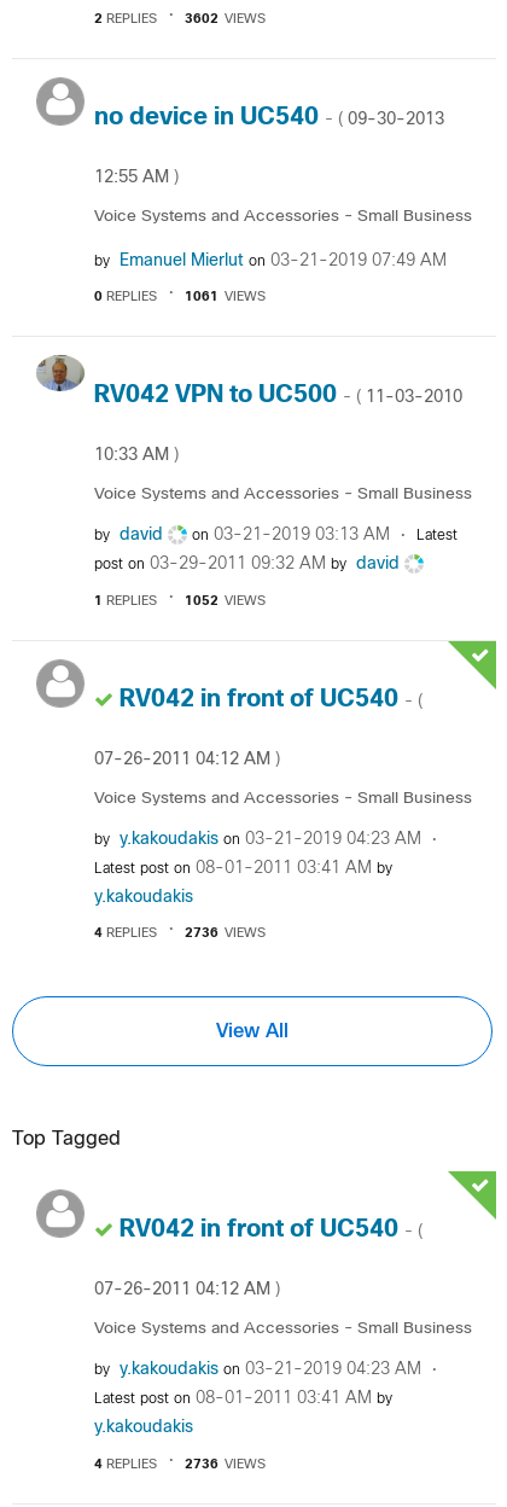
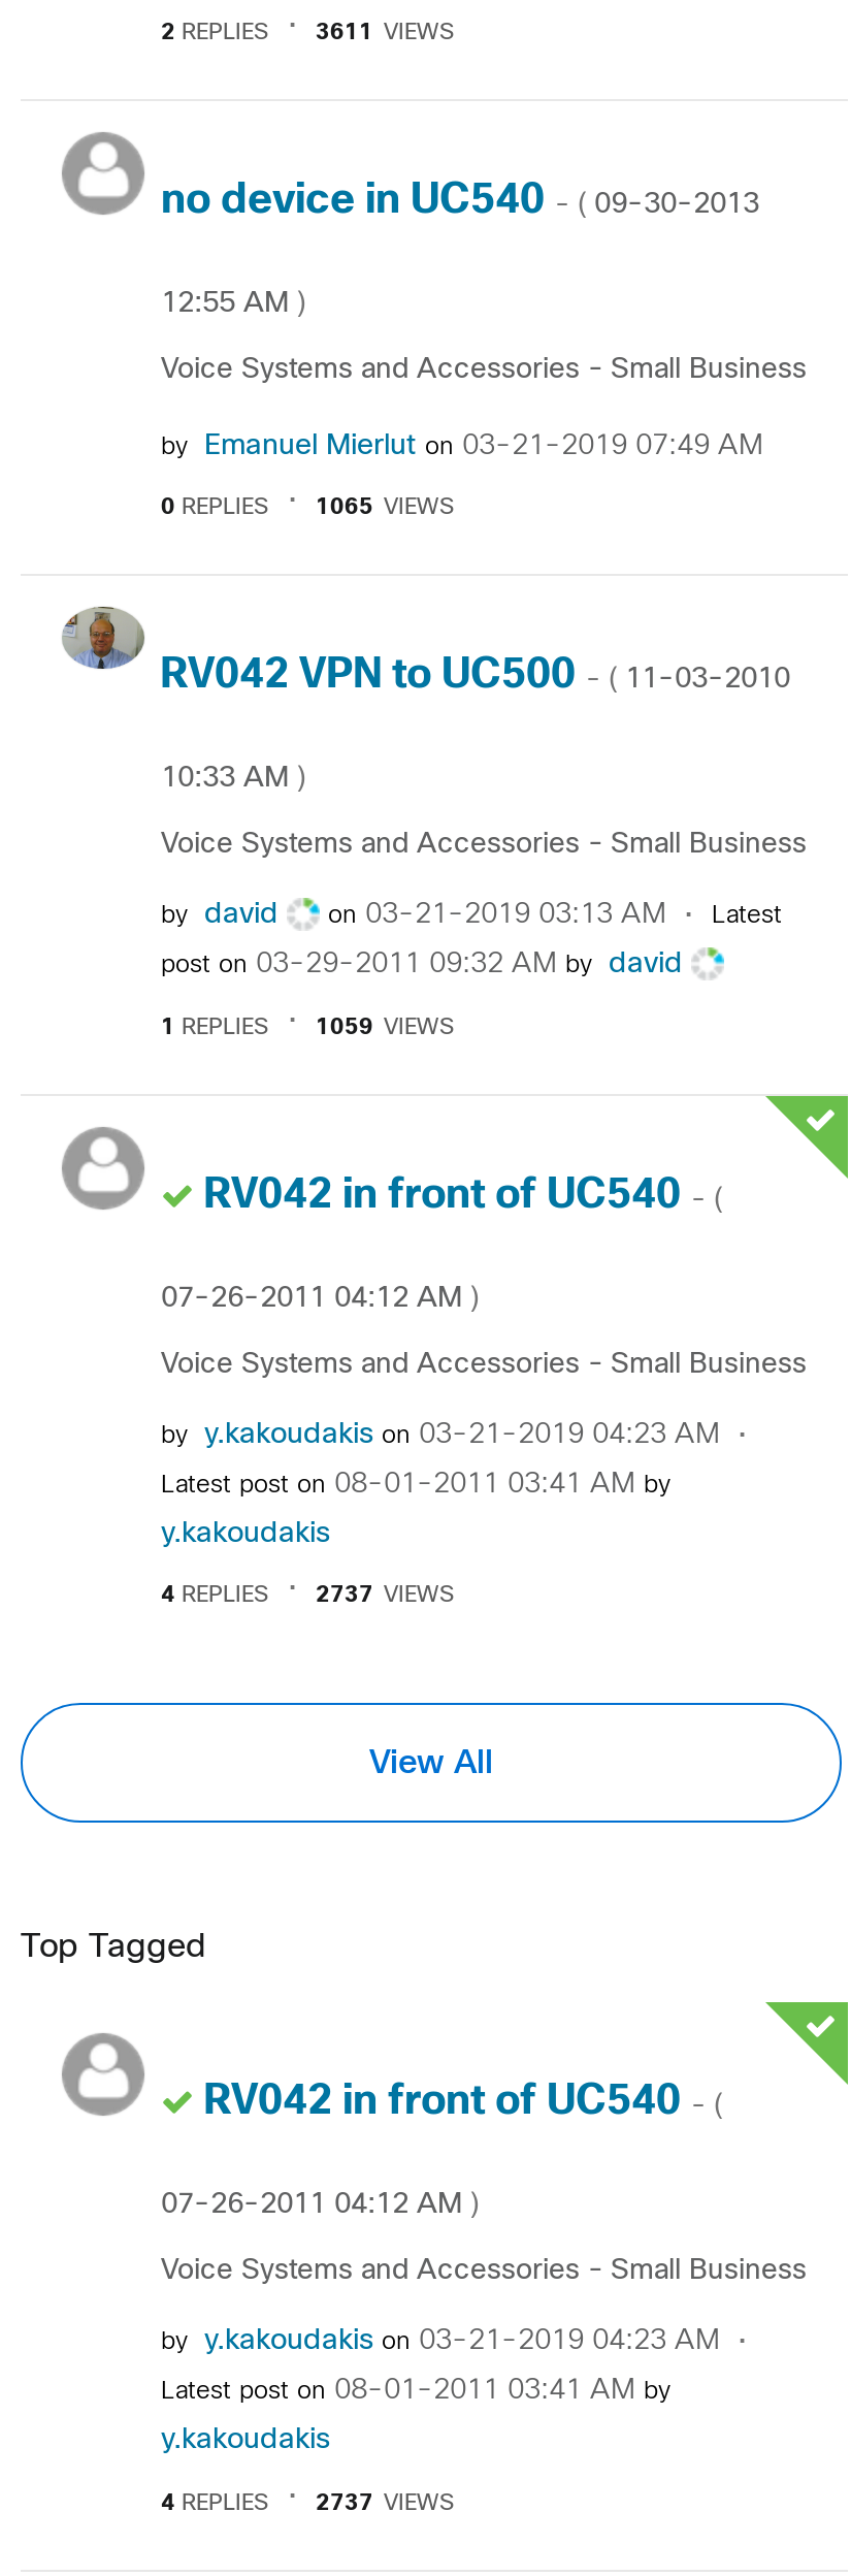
[185,13,266,25] 3602 VIEWS -> [316,22,454,42] 3611 VIEWS
[185,291,266,303] 1061 VIEWS -> [316,497,454,518] 1065 VIEWS
[185,595,266,607] 1052 VIEWS -> [316,1017,454,1037] 1059 VIEWS
[185,927,266,939] 2736 VIEWS -> [316,1585,454,1606] 2737 VIEWS
[185,1458,266,1470] 2736 VIEWS -> [316,2492,454,2513] 2737 VIEWS

